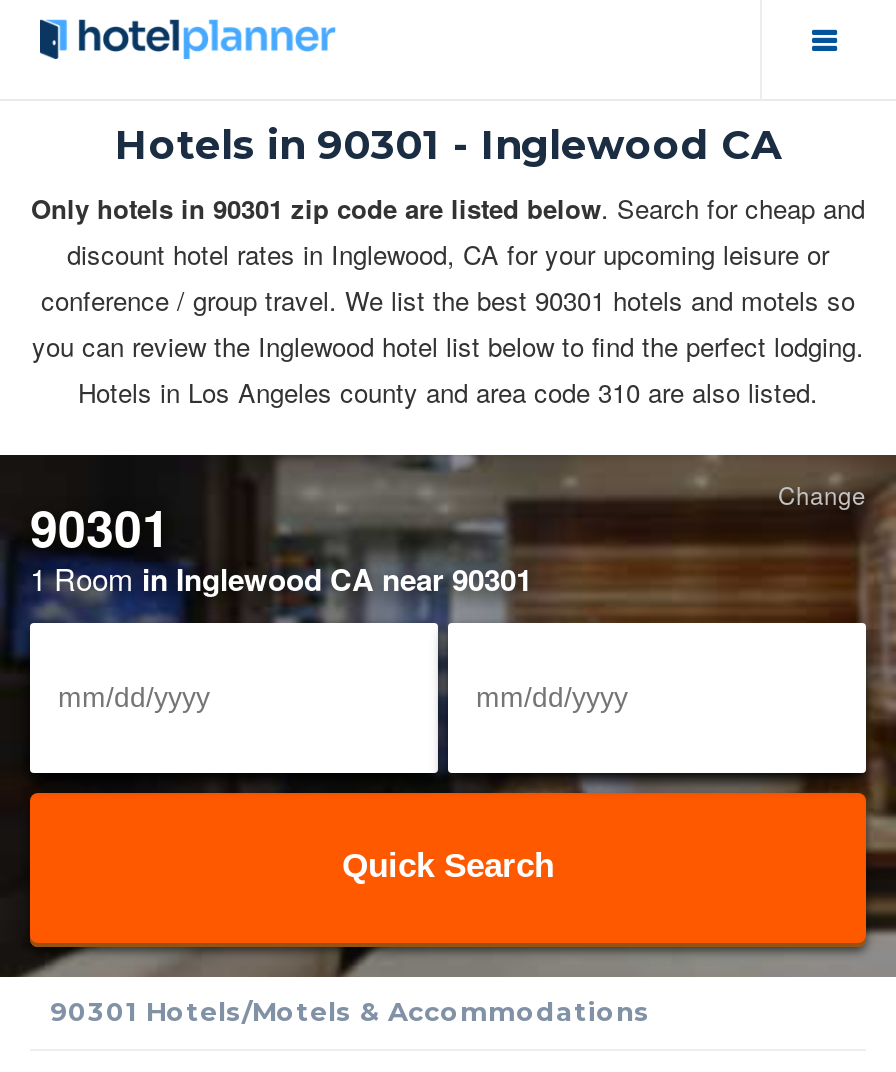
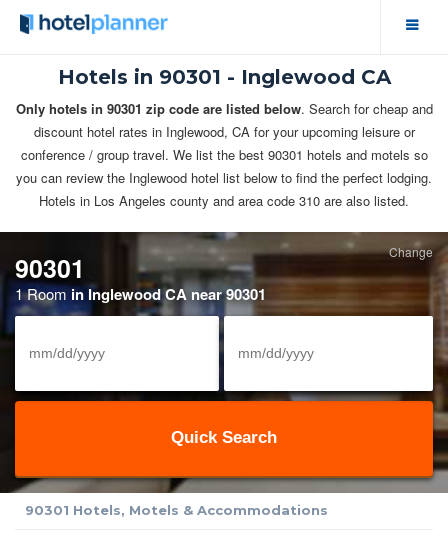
[50,995,650,1027] 90301 Hotels/Motels & Accommodations -> [25,502,328,518] 90301 Hotels, Motels & Accommodations

